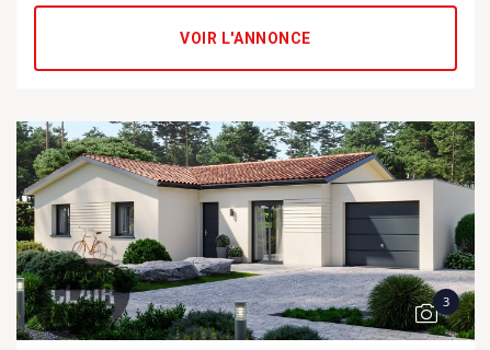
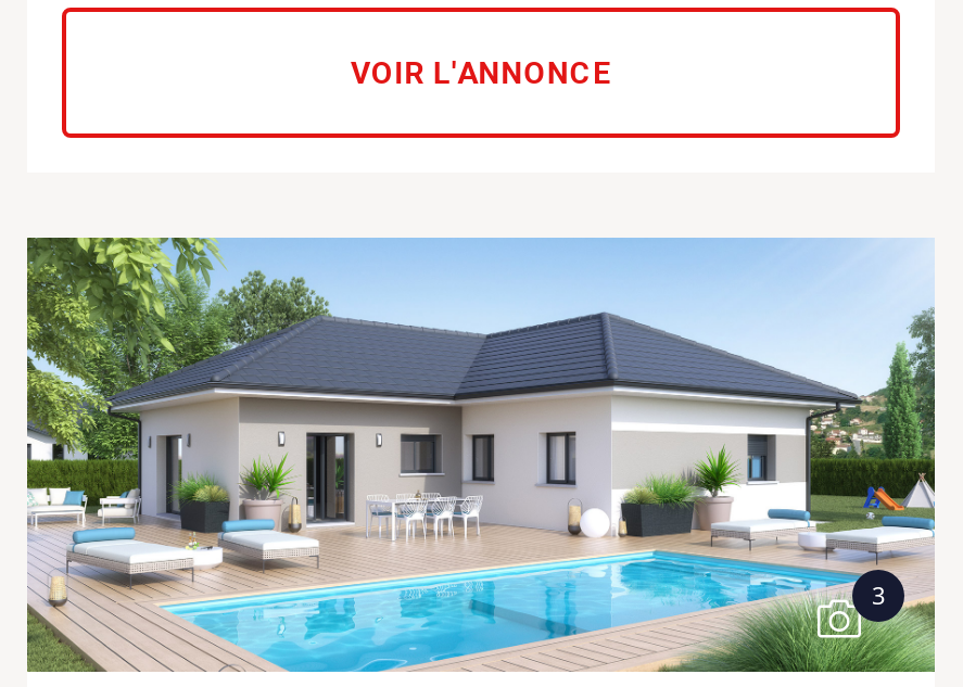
[15,120,476,341] [image] -> [25,236,937,674] [image]

